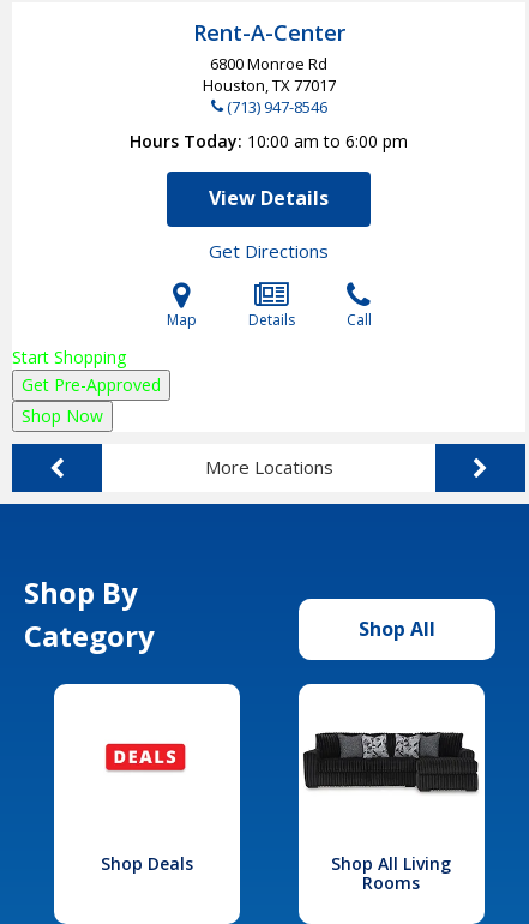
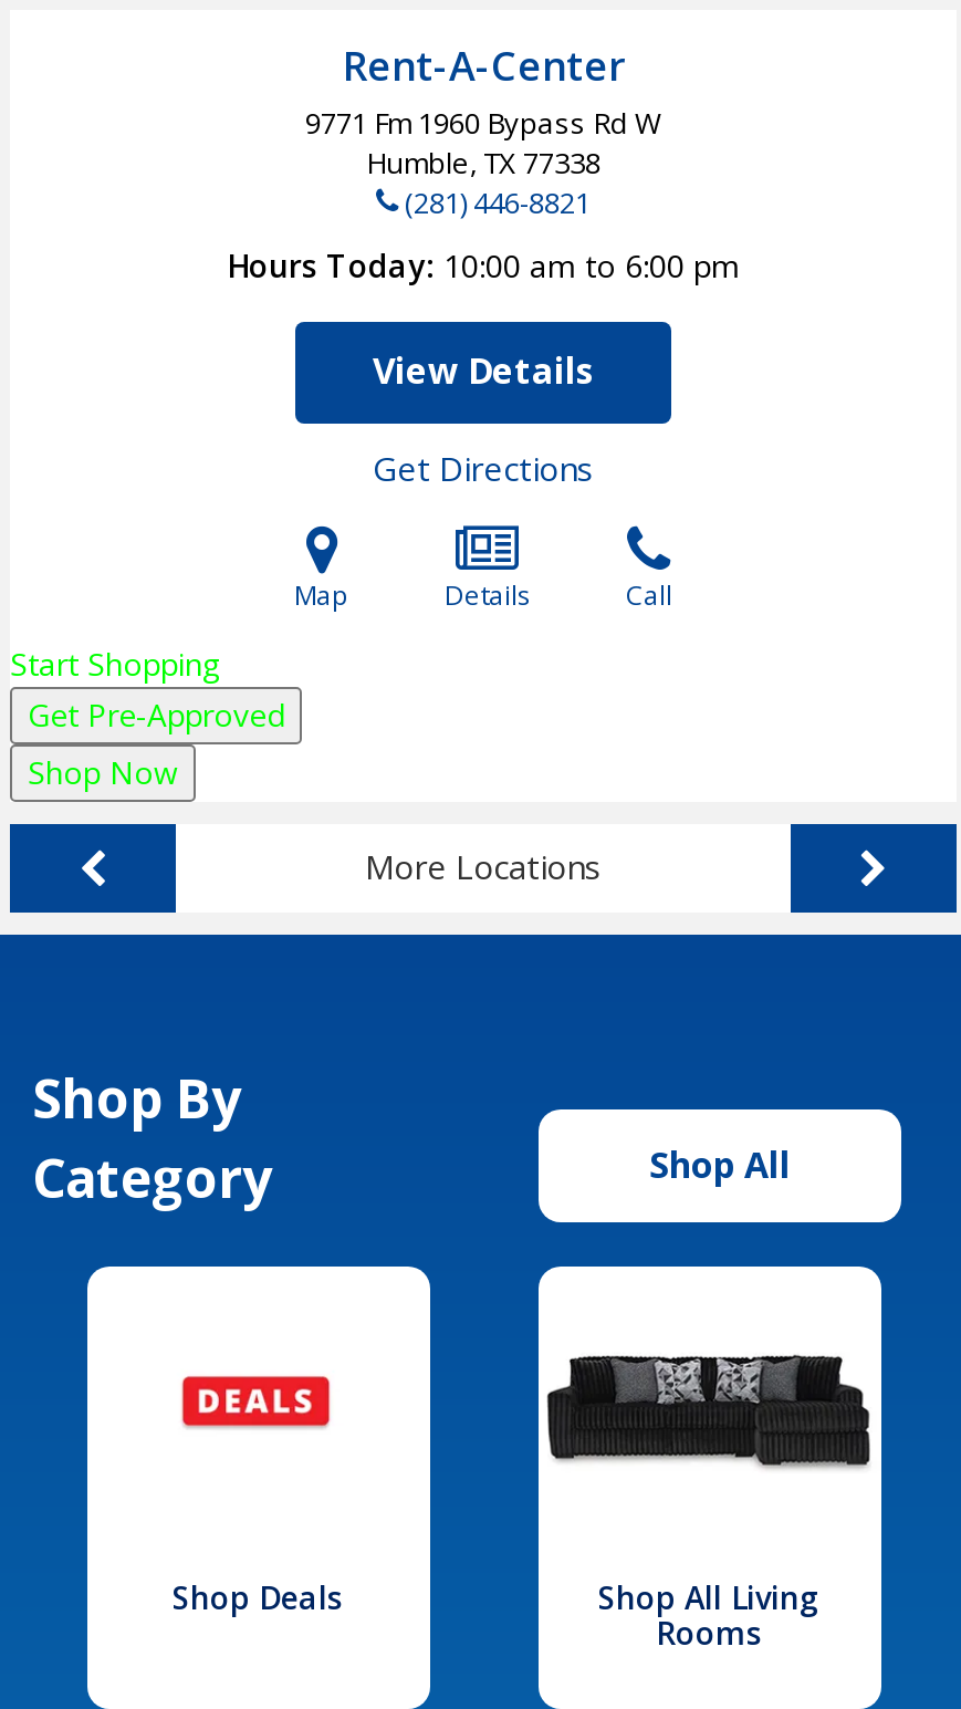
[202,53,335,118] 6800 Monroe Rd | Houston, TX 77017 | (713) 947-8546 -> [305,103,661,222] 9771 Fm 1960 Bypass Rd W | Humble, TX 77338 | (281) 446-8821

